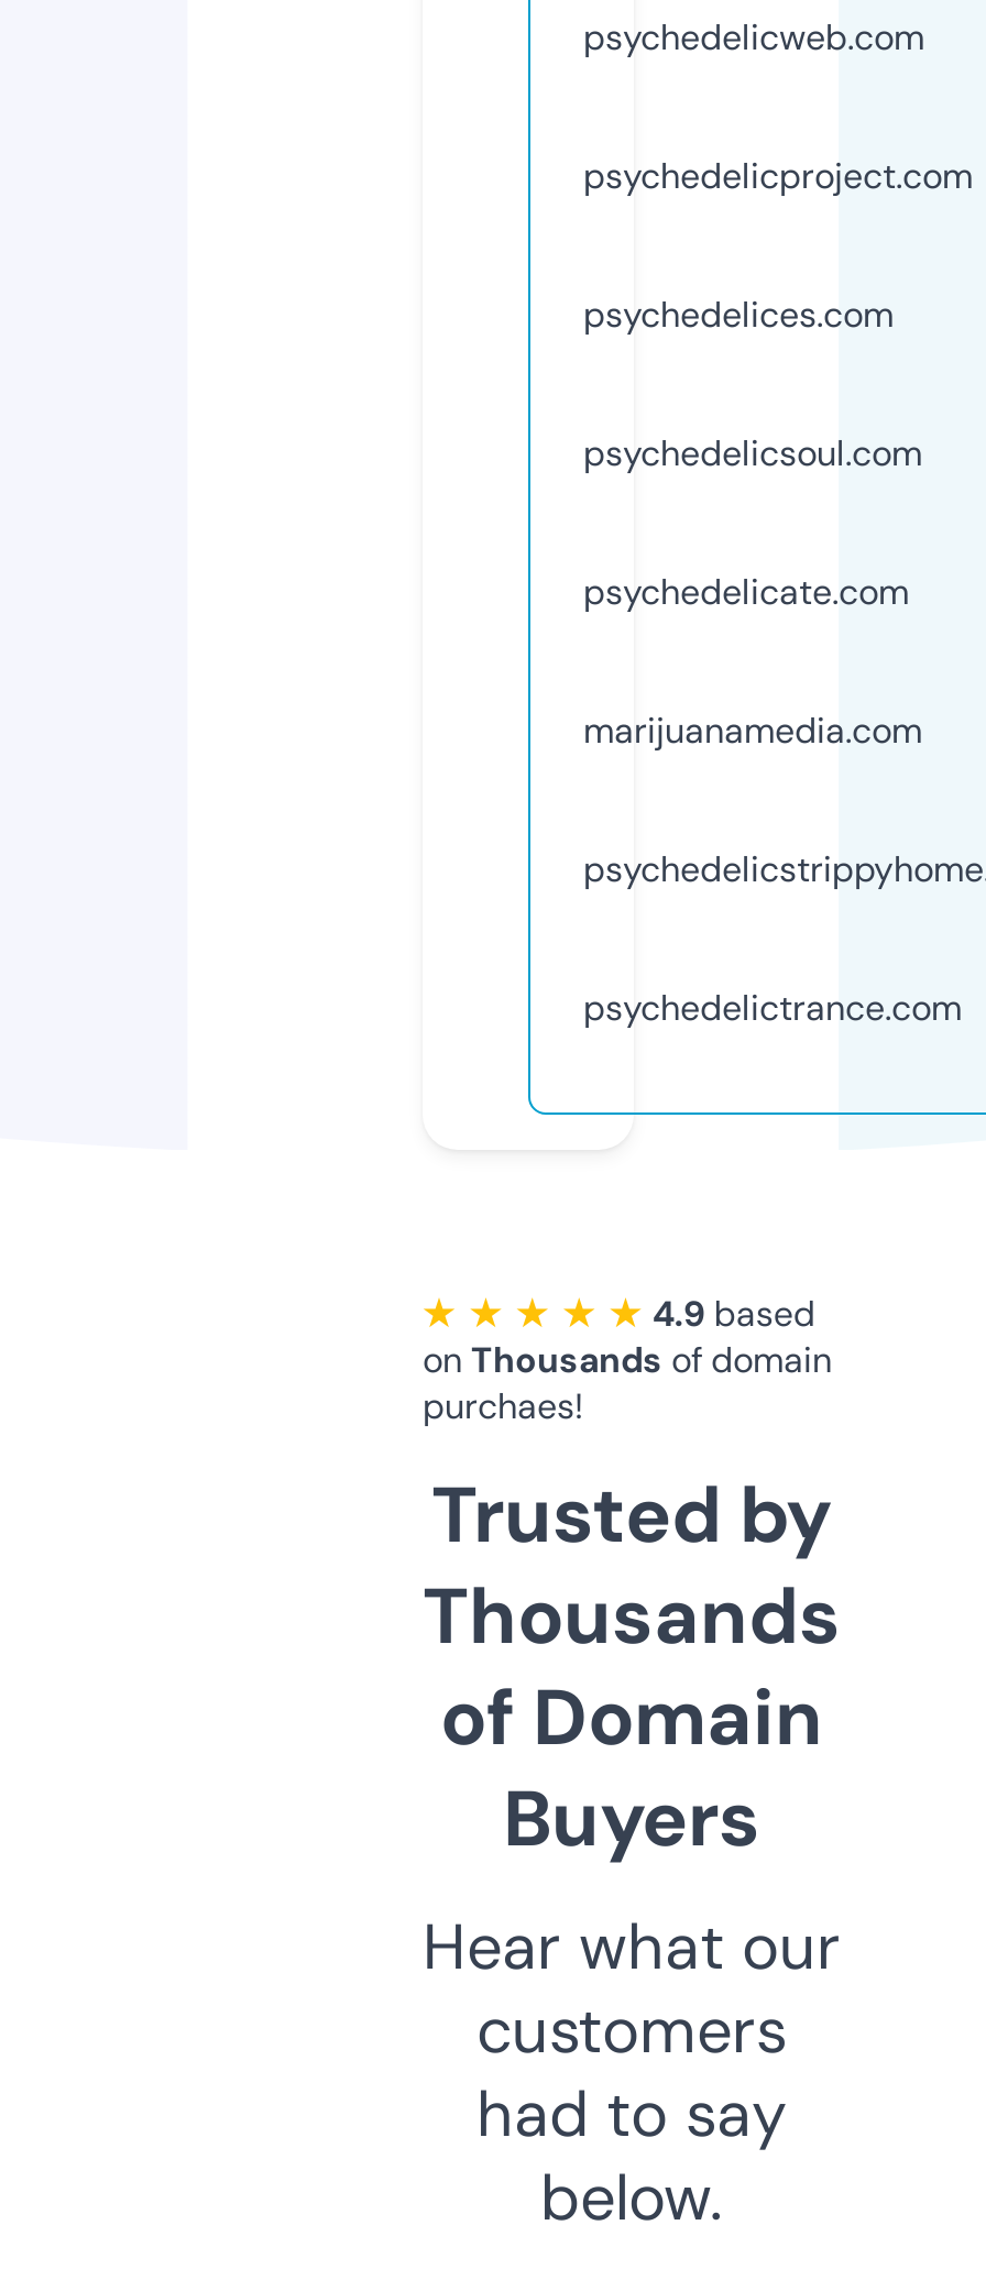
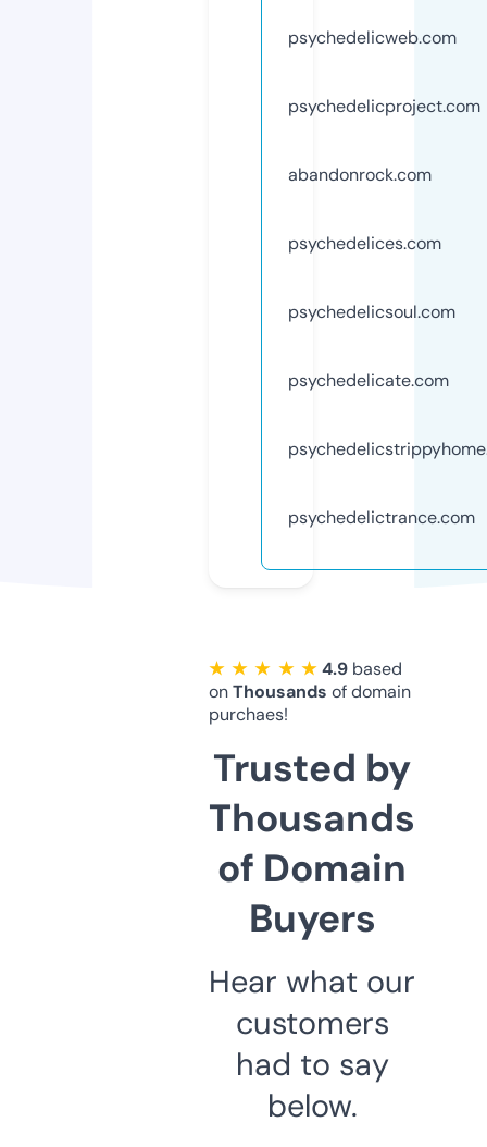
none -> [288,163,432,186] abandonrock.com
moved [583,291,922,615] -> [288,232,455,392]: psychedelices.com | psychedelicsoul.com | psychedelicate.com
[583,707,922,753] marijuanamedia.com -> none

